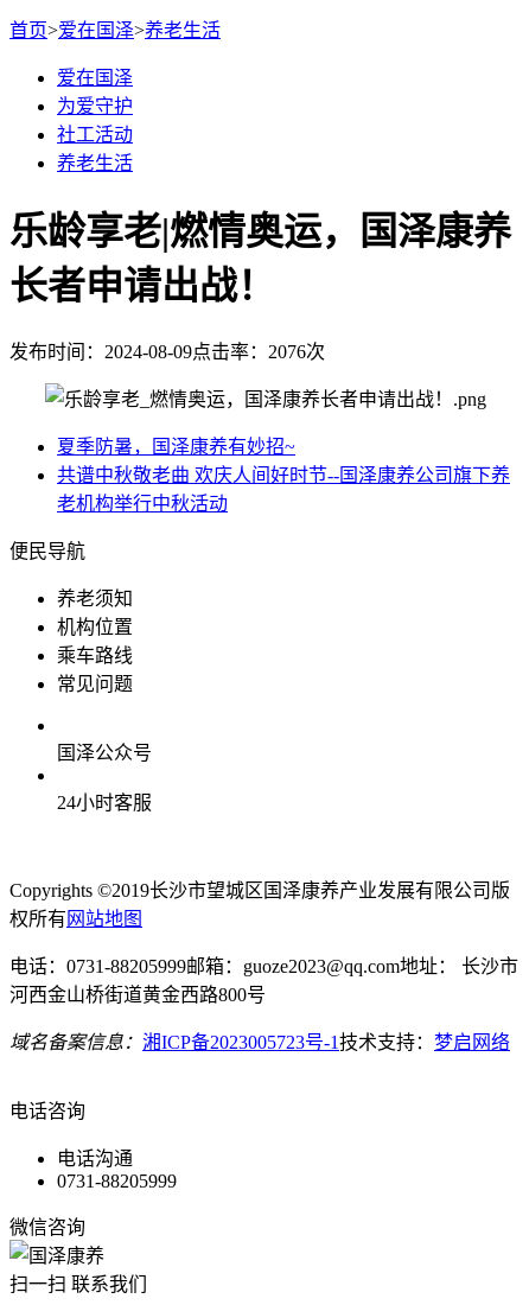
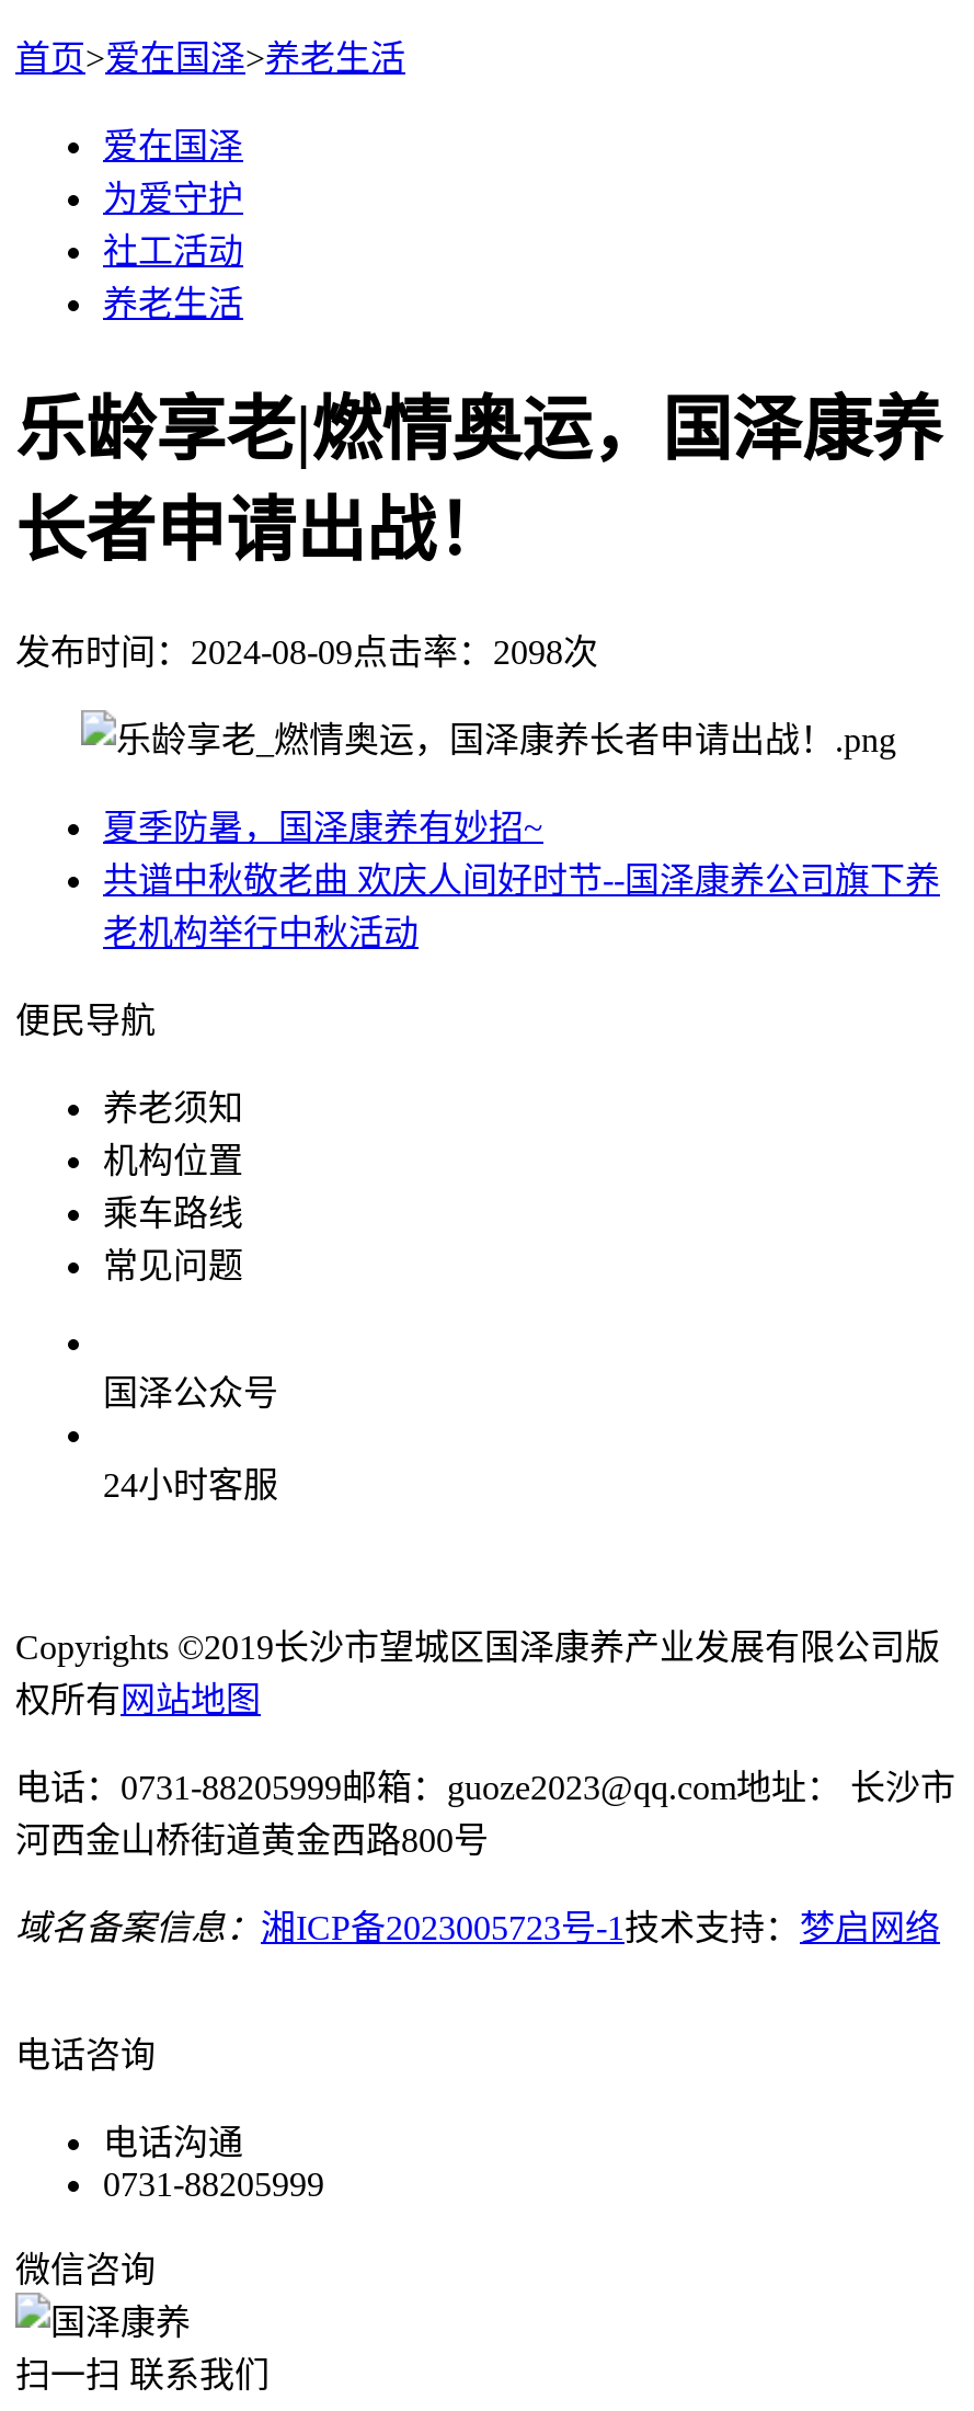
[9,341,325,361] 发布时间：2024-08-09点击率：2076次 -> [15,633,598,670] 发布时间：2024-08-09点击率：2098次

